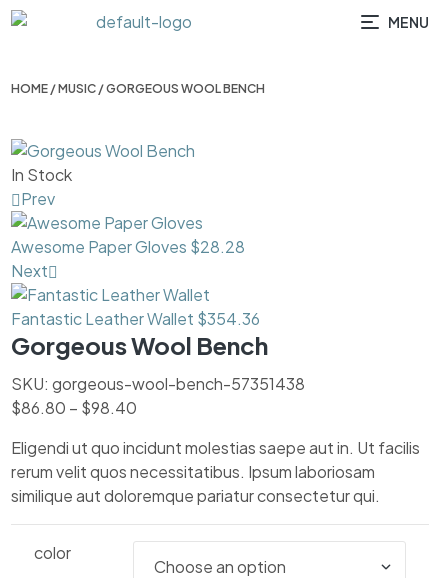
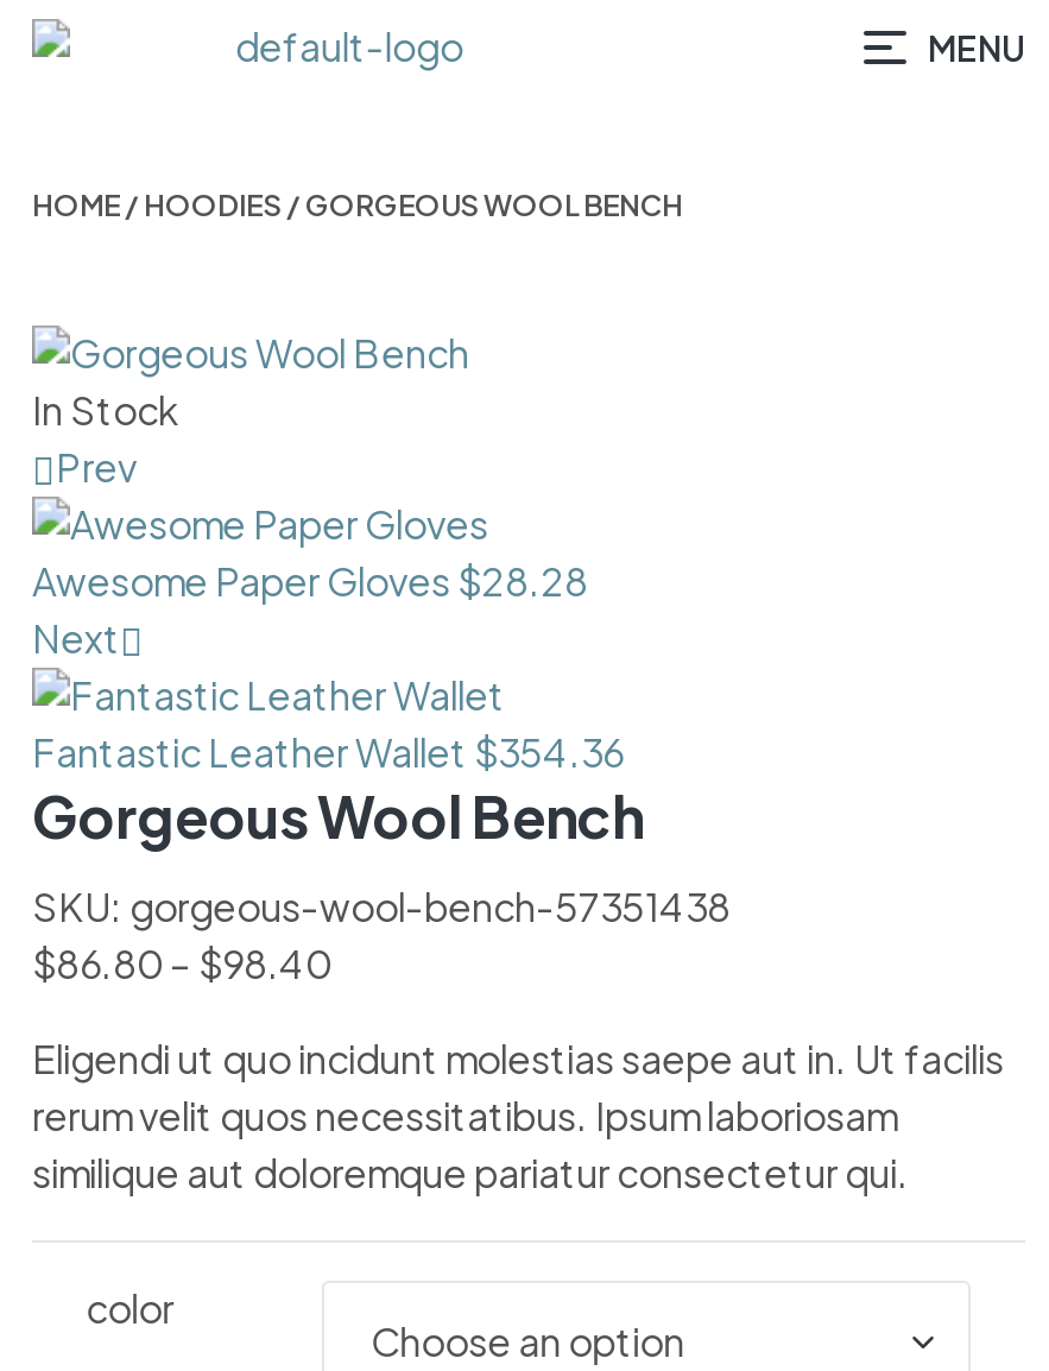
[11,81,265,96] HOME / MUSIC / GORGEOUS WOOL BENCH -> [32,188,683,223] HOME / HOODIES / GORGEOUS WOOL BENCH

